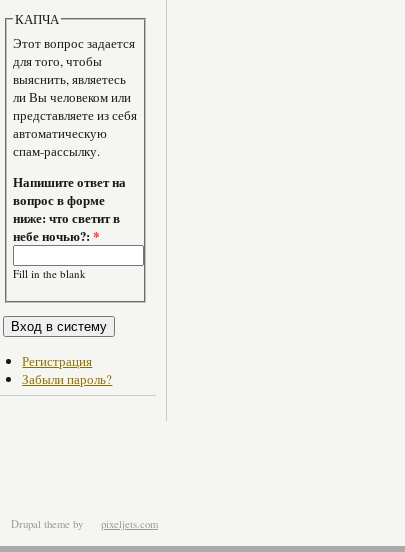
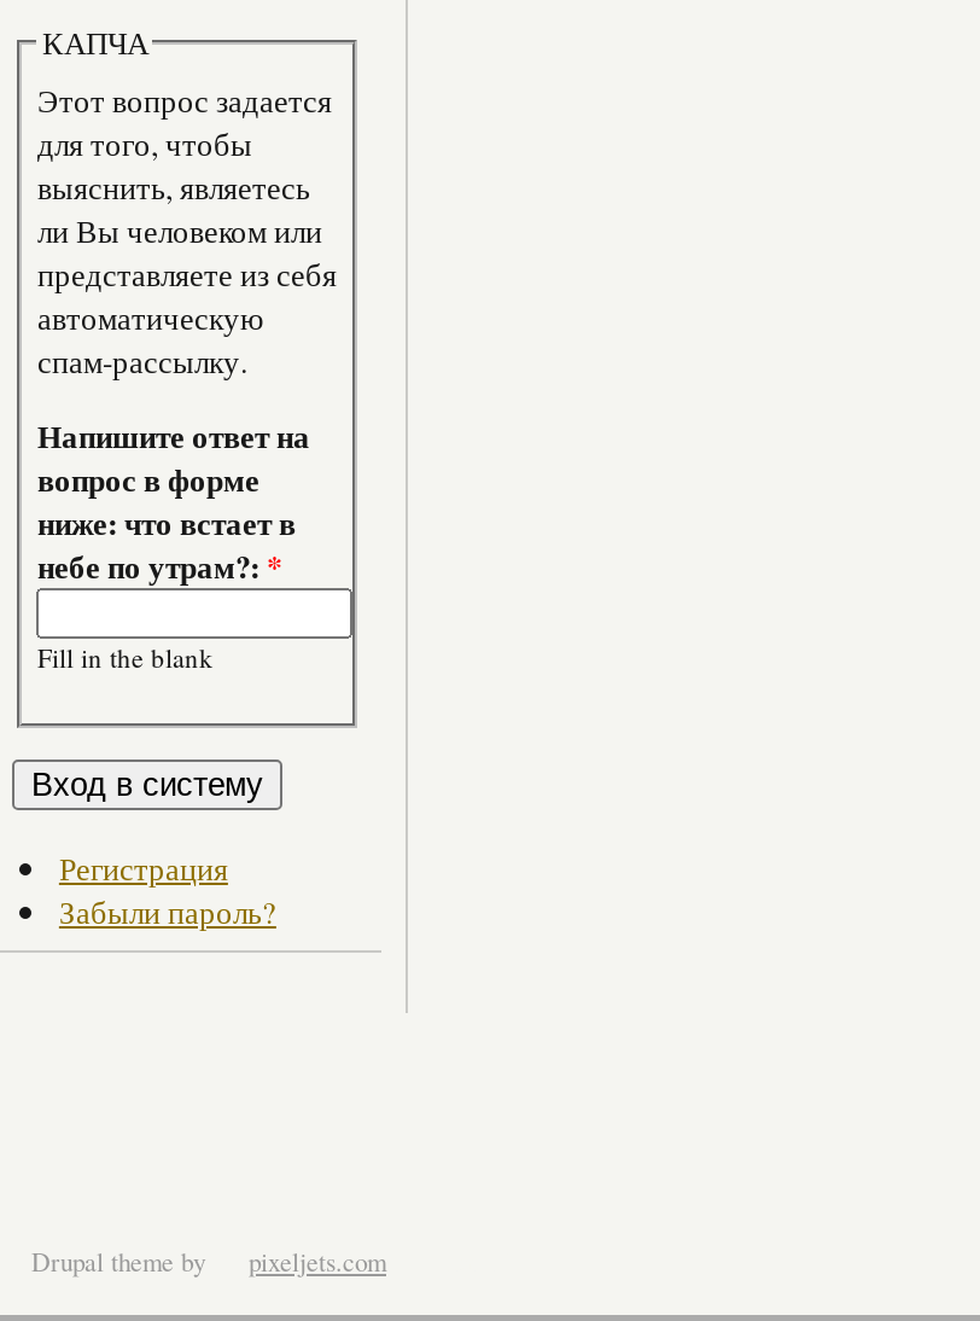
[13,209,120,245] ниже: что светит в | небе ночью?: * -> [37,502,296,589] ниже: что встает в | небе по утрам?: *

